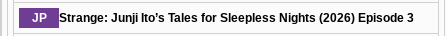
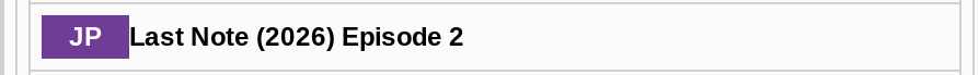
[59,11,414,25] Strange: Junji Ito’s Tales for Sleepless Nights (2026) Episode 3 -> [129,22,464,52] Last Note (2026) Episode 2

